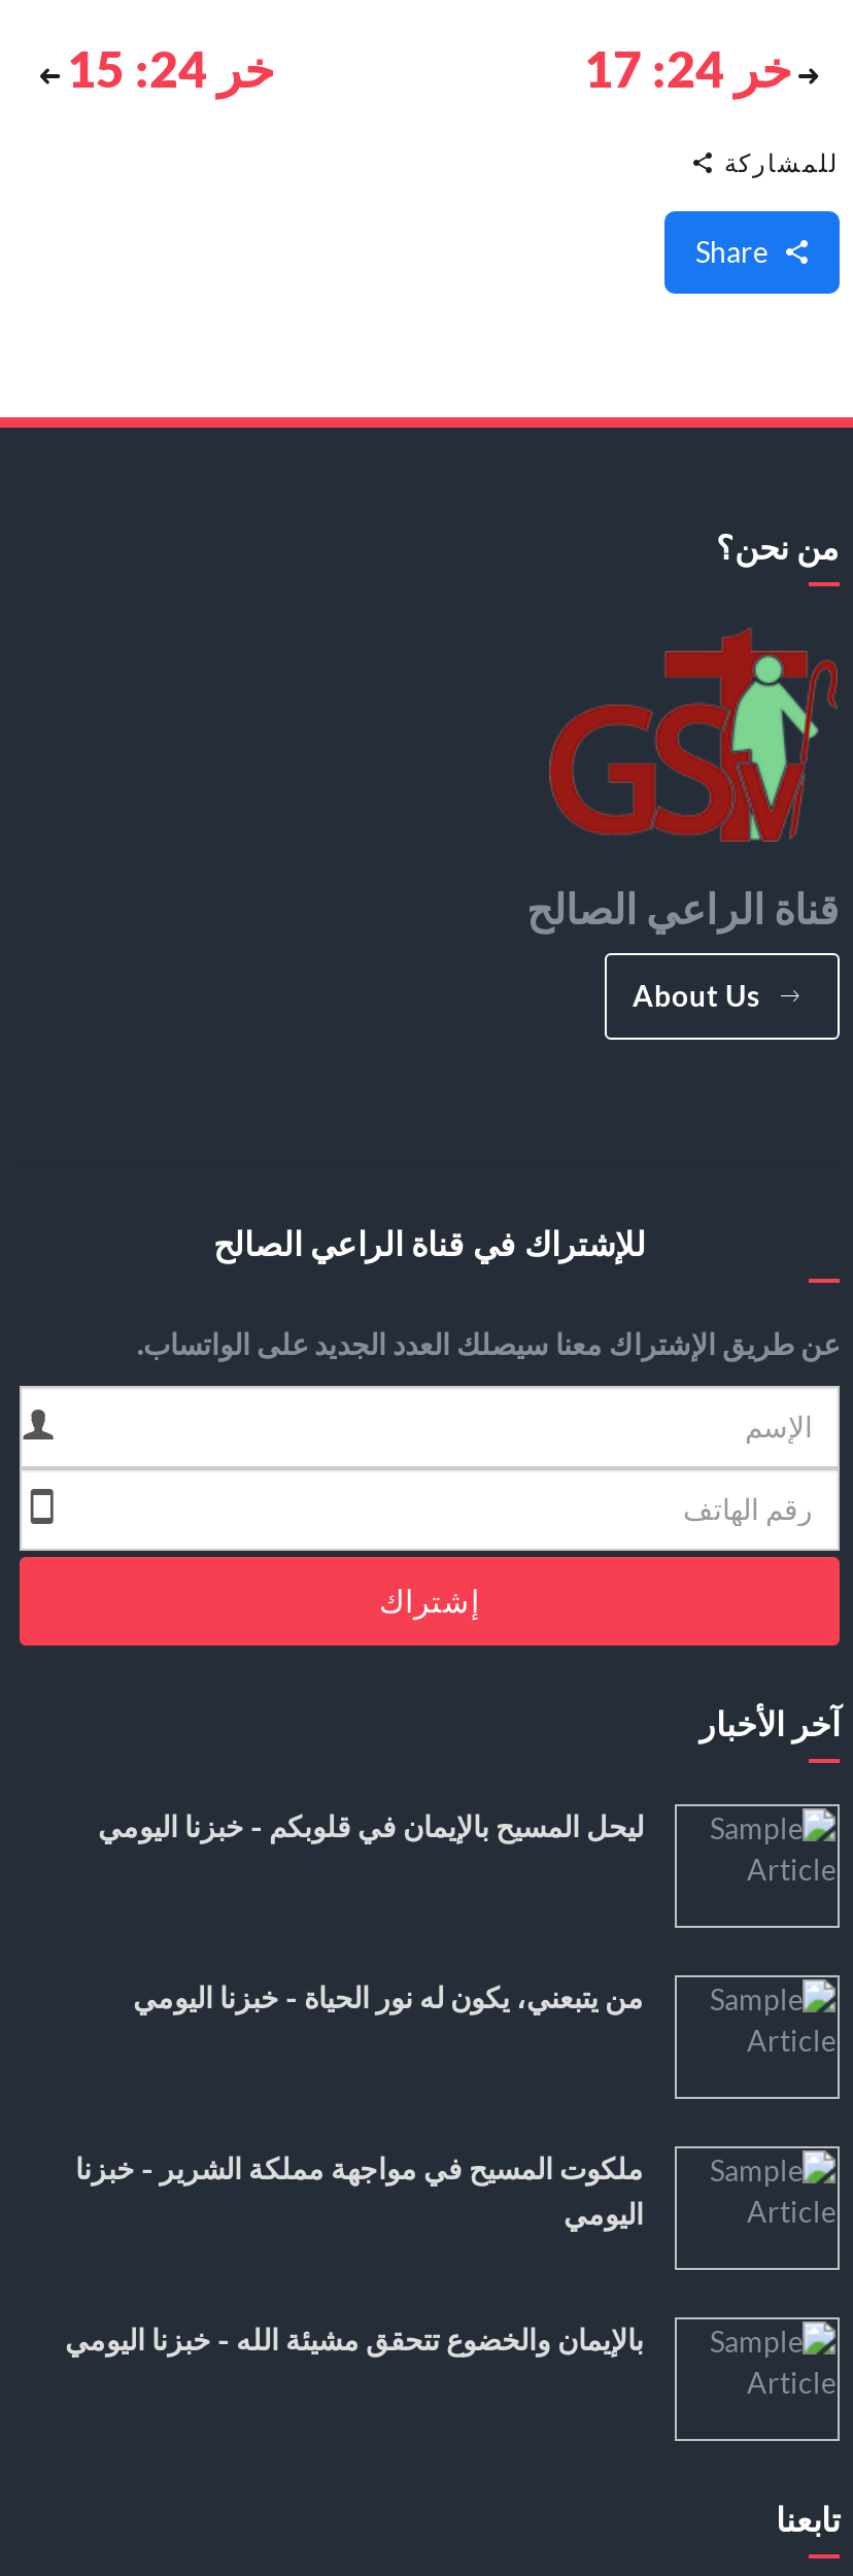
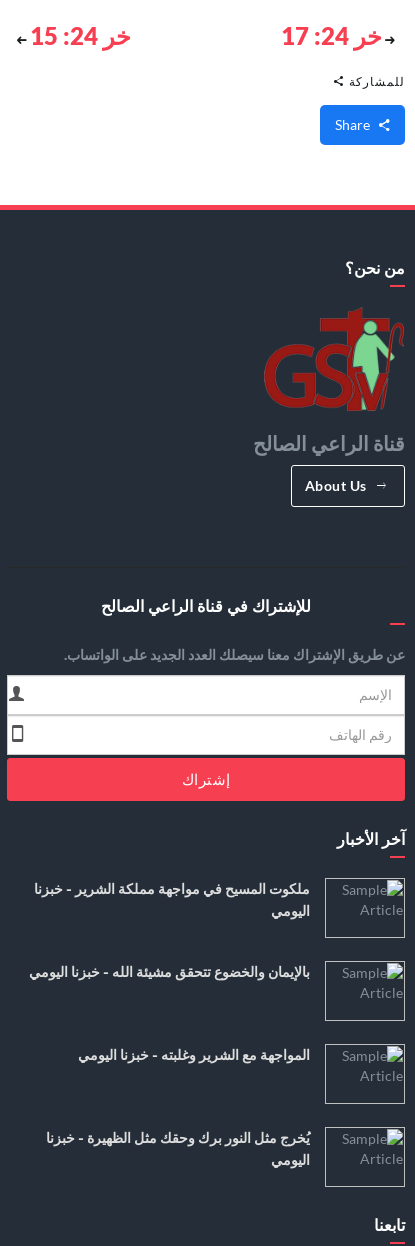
[98,1810,644,1843] ليحل المسيح بالإيمان في قلوبكم - خبزنا اليومي -> none
[133,1981,644,2014] من يتبعني، يكون له نور الحياة - خبزنا اليومي -> none
moved [65,2152,644,2356] -> [29,881,310,980]: ملكوت المسيح في مواجهة مملكة الشرير - خبزنا | اليومي | بالإيمان والخضوع تتحقق مشيئة الله - خبزنا اليومي
moved [753,2324,835,2398] -> [363,964,403,1000]: [image]
none -> [46,1130,310,1168] يُخرج مثل النور برك وحقك مثل الظهيرة - خبزنا | اليومي
none -> [78,1047,310,1063] المواجهة مع الشرير وغلبته - خبزنا اليومي

